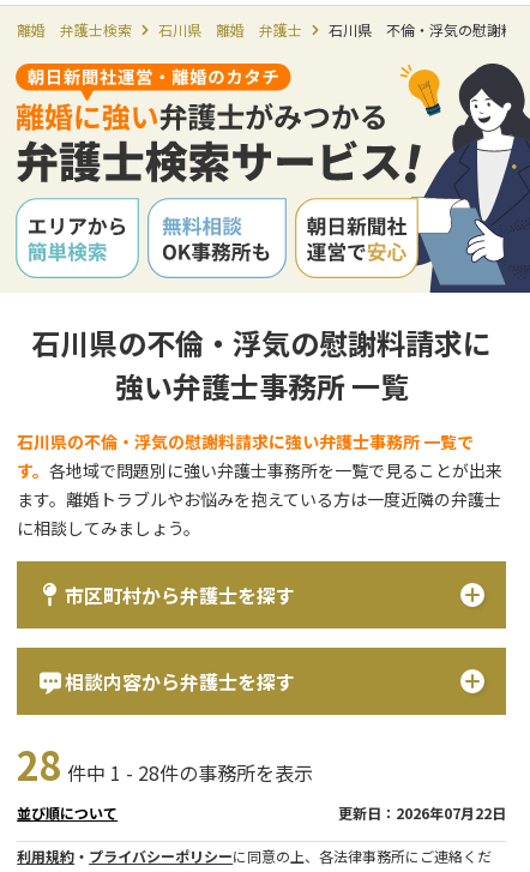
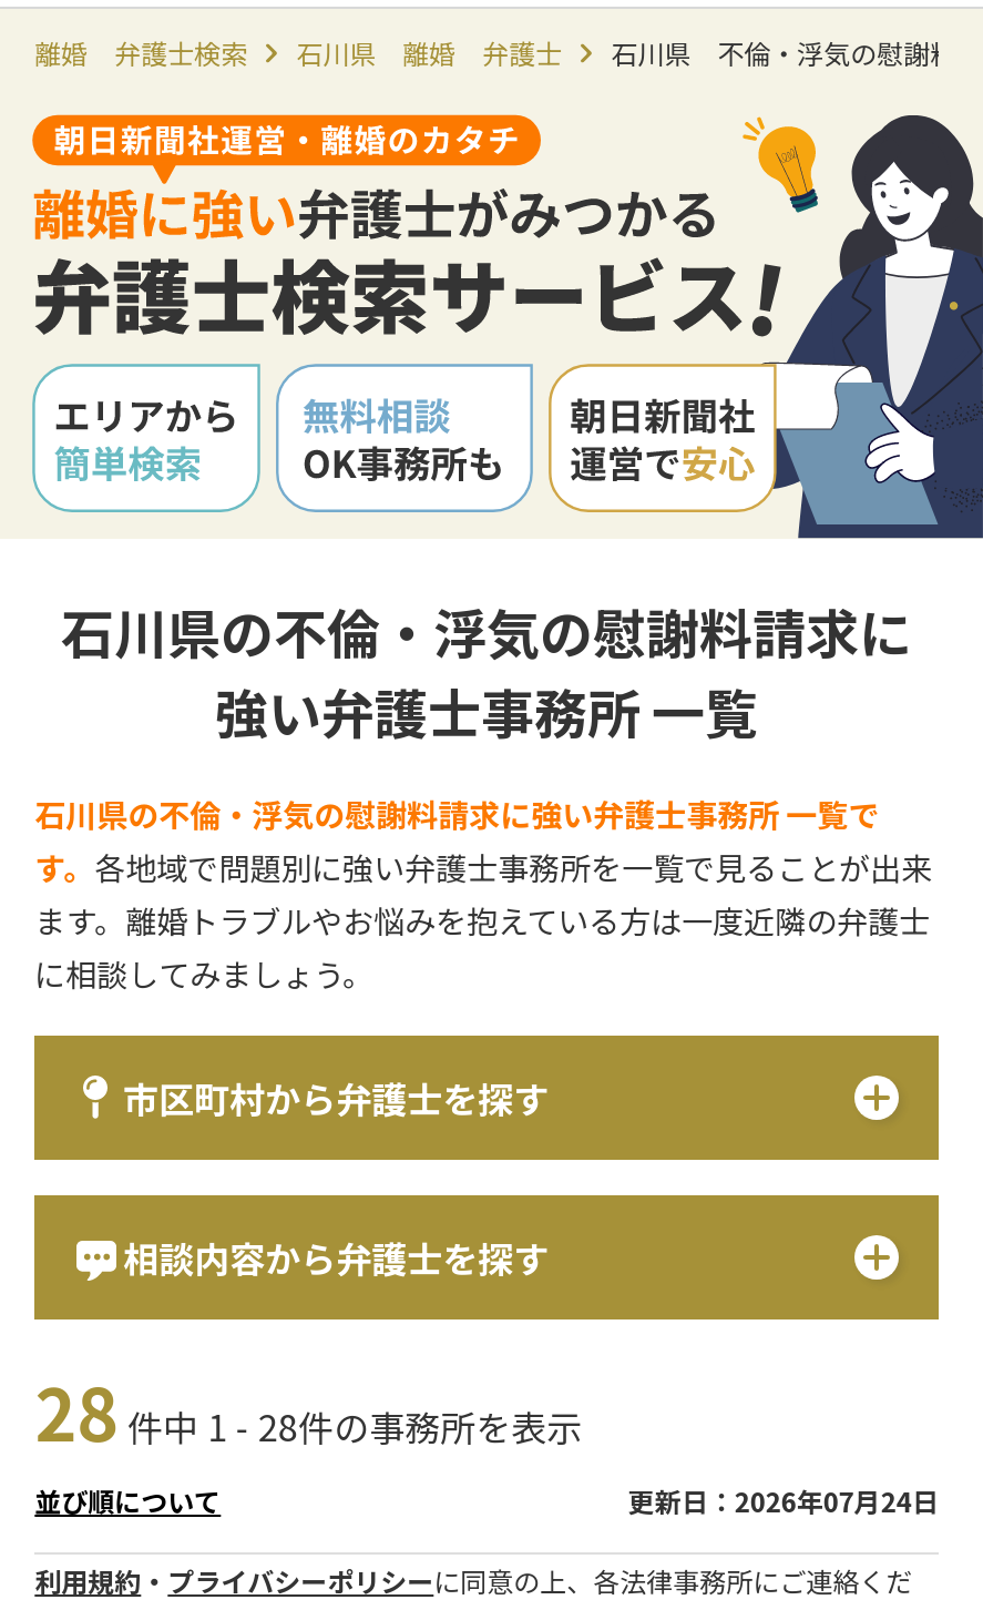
[338,802,506,822] 更新日：2026年07月22日 -> [628,1480,938,1518] 更新日：2026年07月24日

